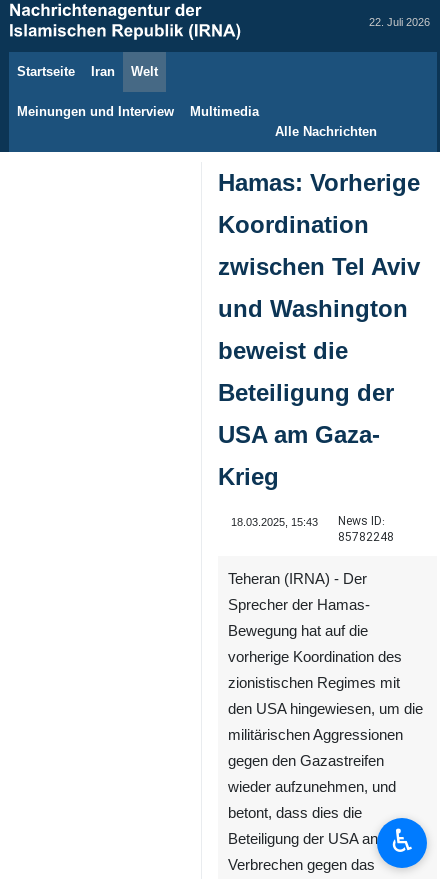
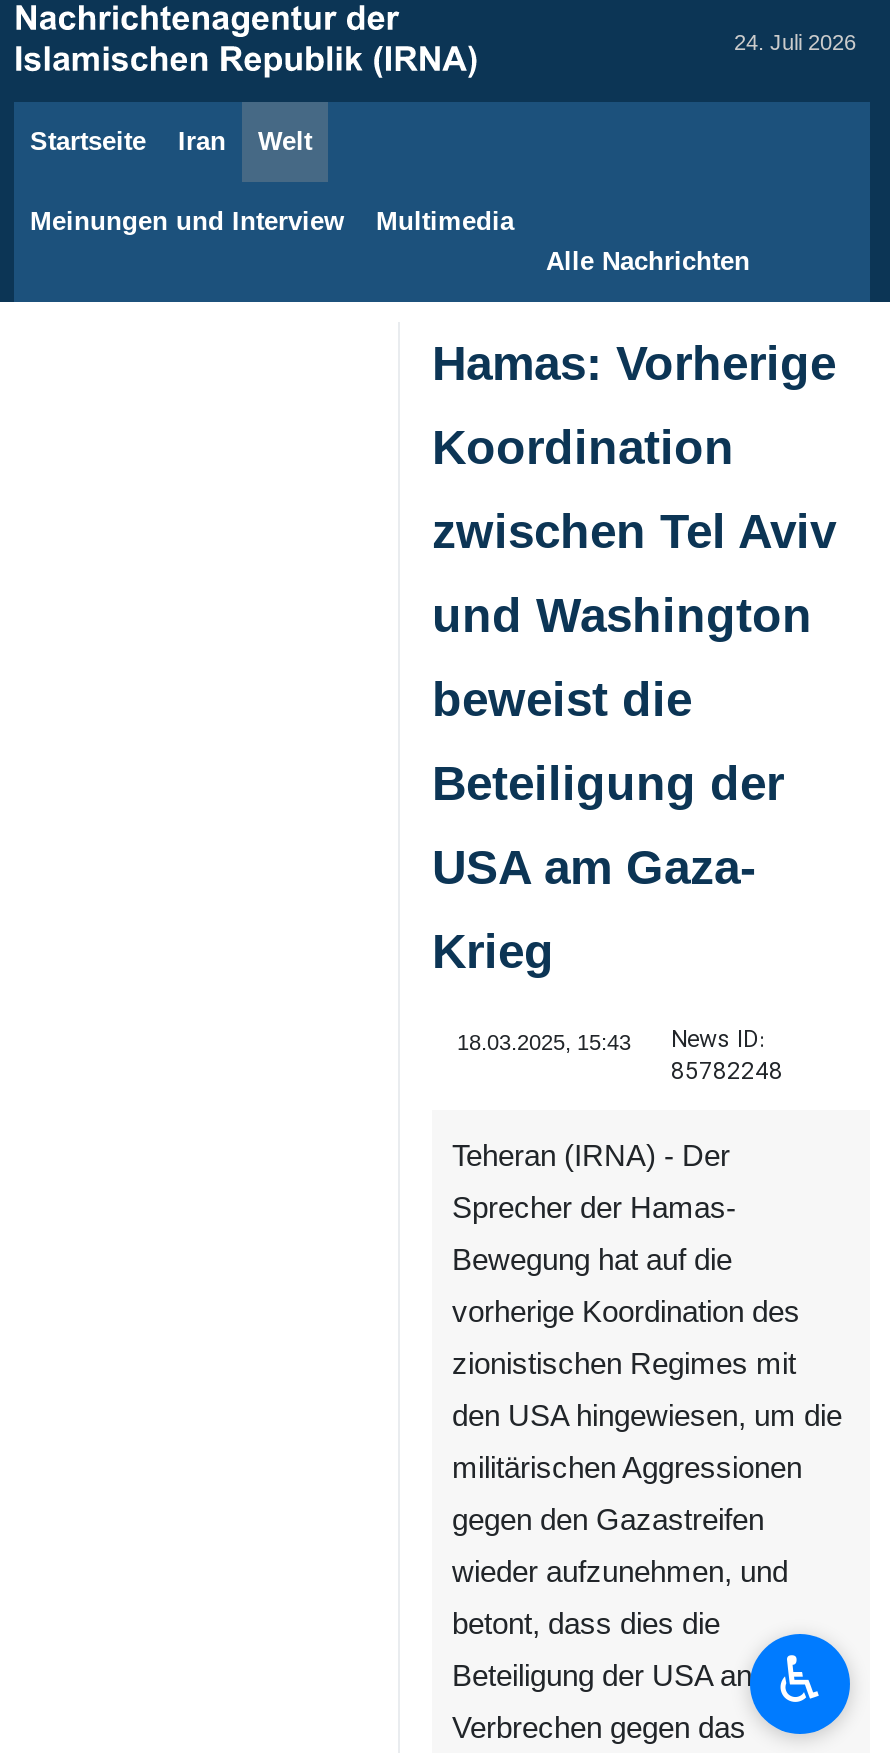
[369,16,430,28] 22. Juli 2026 -> [734,30,856,54] 24. Juli 2026

